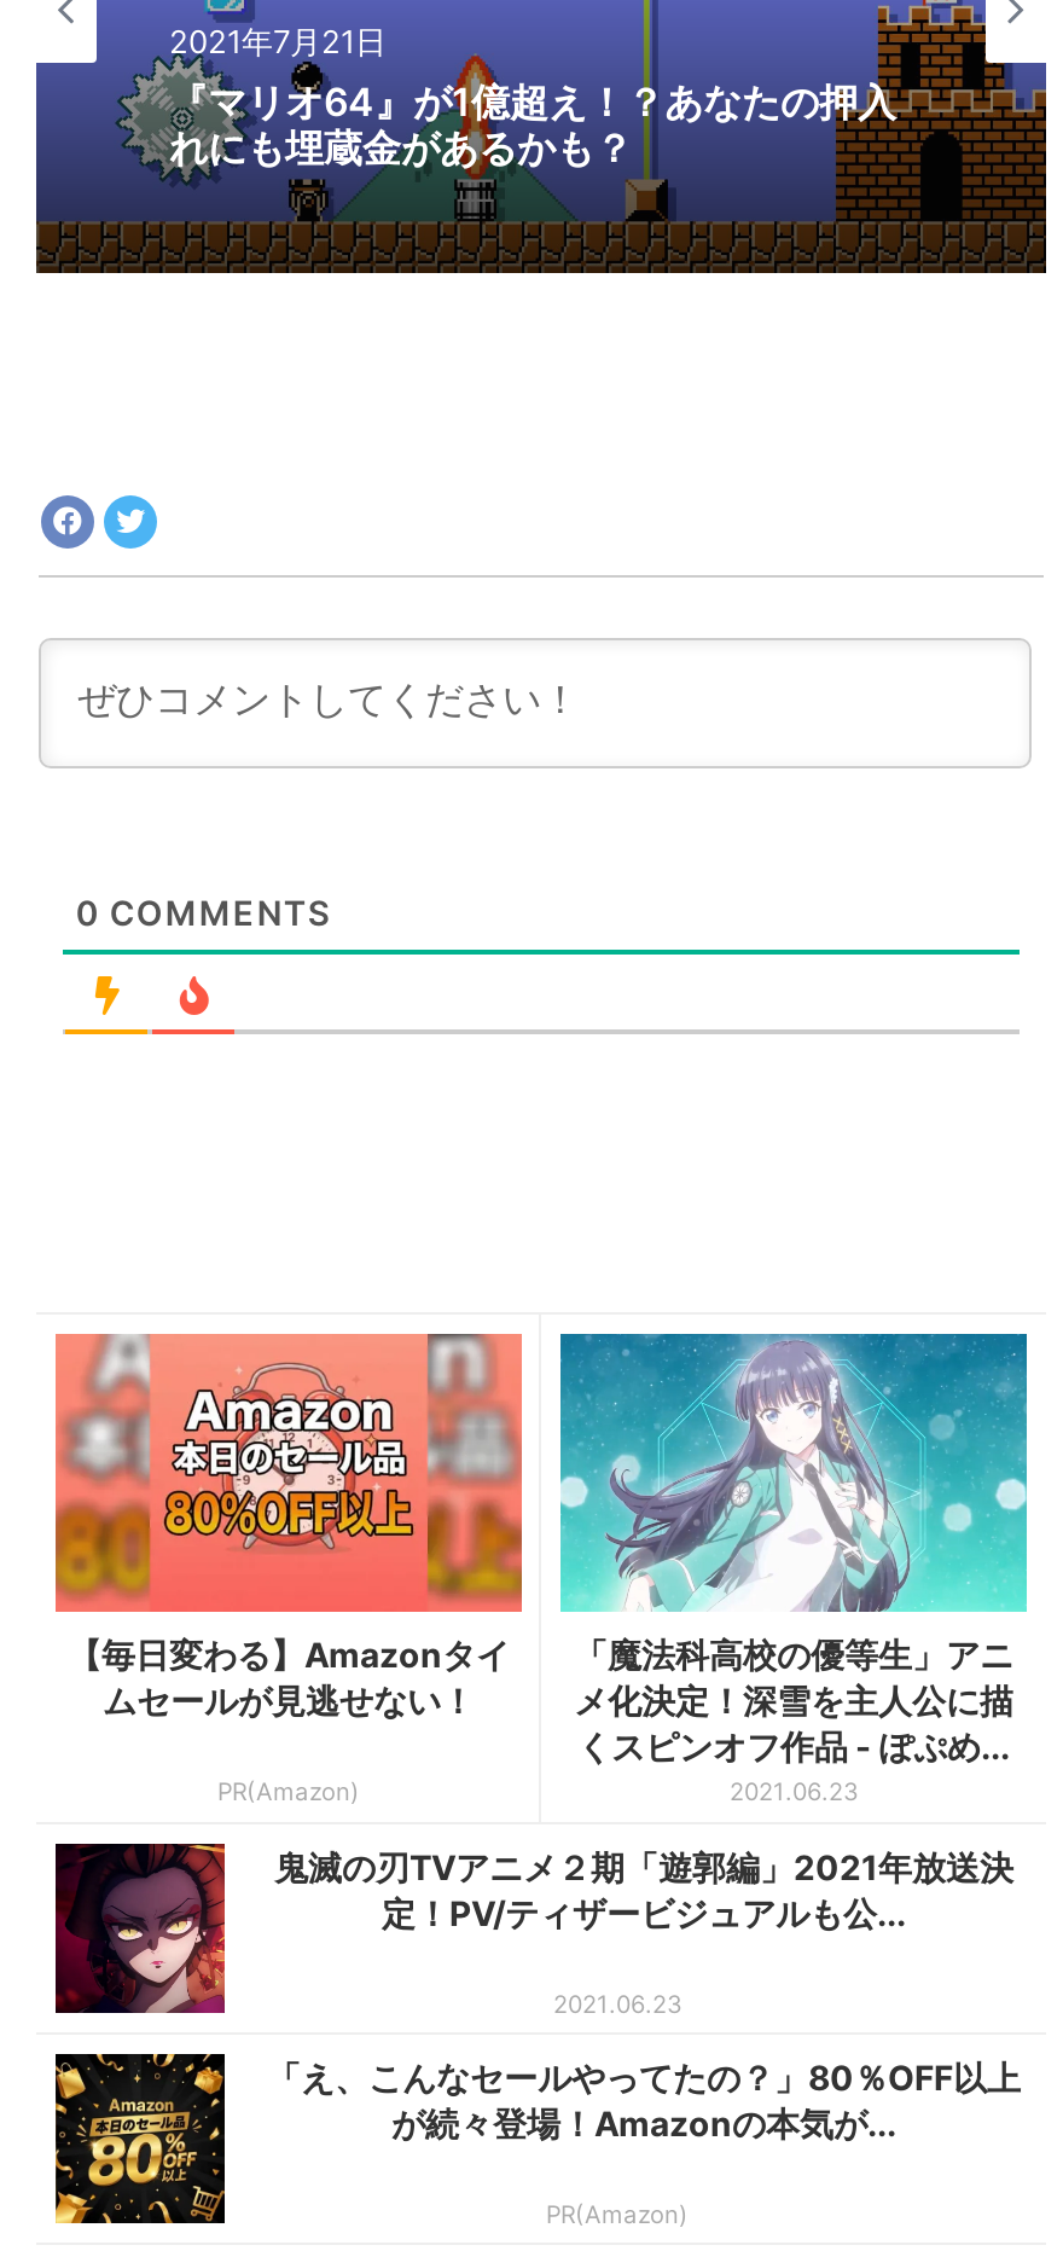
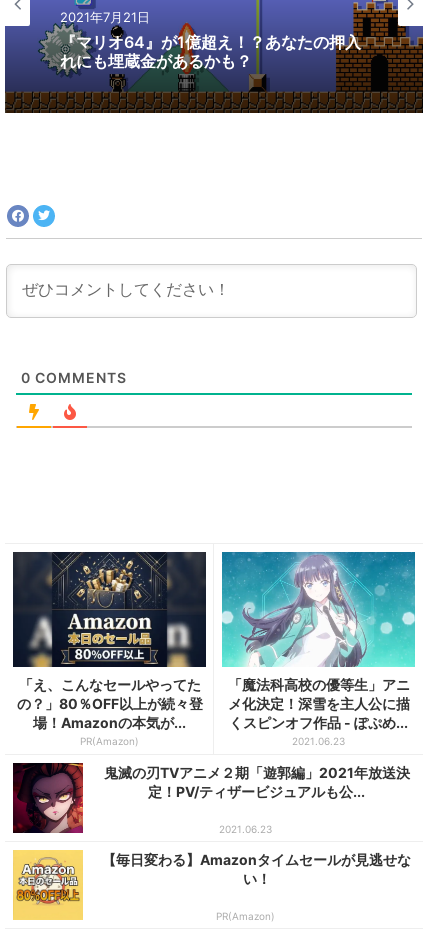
[53,1332,524,1722] [image] | 【毎日変わる】Amazonタイ | ムセールが見逃せない！ -> [12,551,207,731] [image] | 「え、こんなセールやってた | の？」80％OFF以上が続々登 | 場！Amazonの本気が...
[53,2052,1021,2226] [image] | 「え、こんなセールやってたの？」80％OFF以上 | が続々登場！Amazonの本気が... -> [12,849,411,921] [image] | 【毎日変わる】Amazonタイムセールが見逃せな | い！

